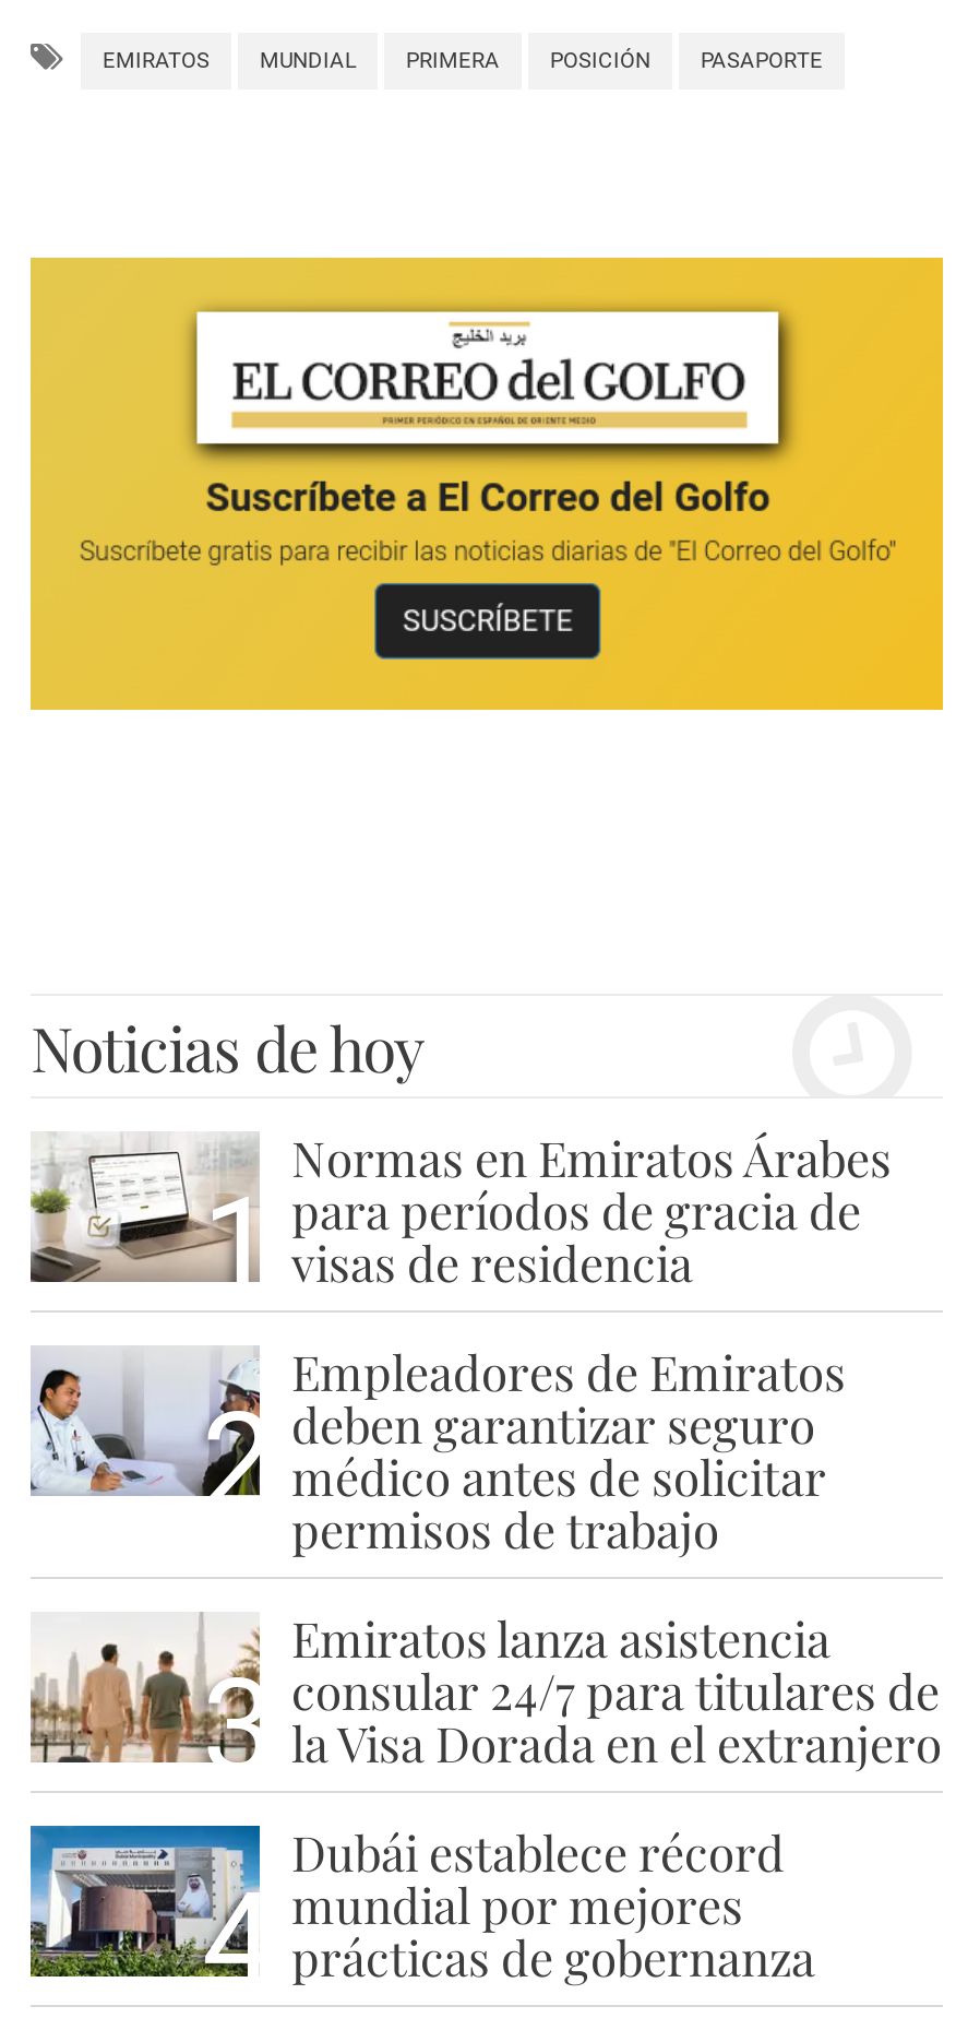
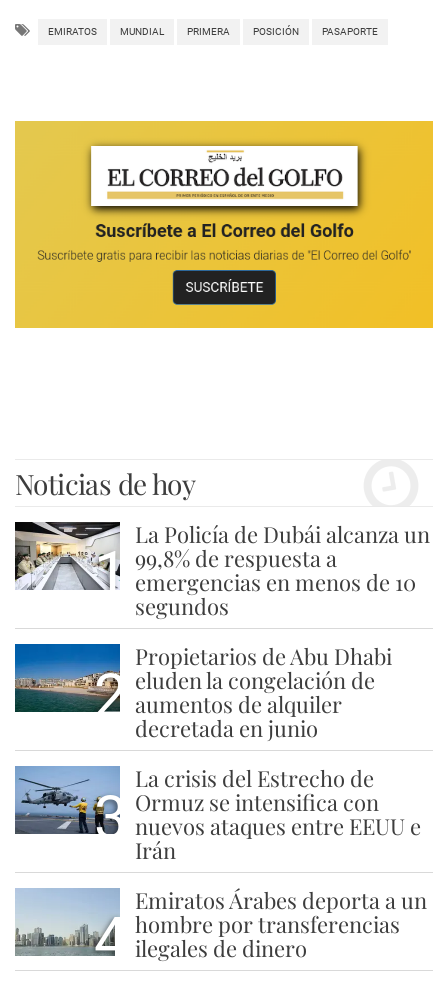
[28,1126,892,1296] [image] | Normas en Emiratos Árabes | para períodos de gracia de | visas de residencia -> [14,518,429,620] [image] | La Policía de Dubái alcanza un | 99,8% de respuesta a | emergencias en menos de 10 | segundos
[28,1340,846,1563] [image] | Empleadores de Emiratos | deben garantizar seguro | médico antes de solicitar | permisos de trabajo -> [14,640,391,742] [image] | Propietarios de Abu Dhabi | eluden la congelación de | aumentos de alquiler | decretada en junio
[28,1606,942,1777] [image] | Emiratos lanza asistencia | consular 24/7 para titulares de | la Visa Dorada en el extranjero -> [14,762,420,864] [image] | La crisis del Estrecho de | Ormuz se intensifica con | nuevos ataques entre EEUU e | Irán
[28,1820,815,1991] [image] | Dubái establece récord | mundial por mejores | prácticas de gobernanza -> [15,884,426,962] [image] | Emiratos Árabes deporta a un | hombre por transferencias | ilegales de dinero

